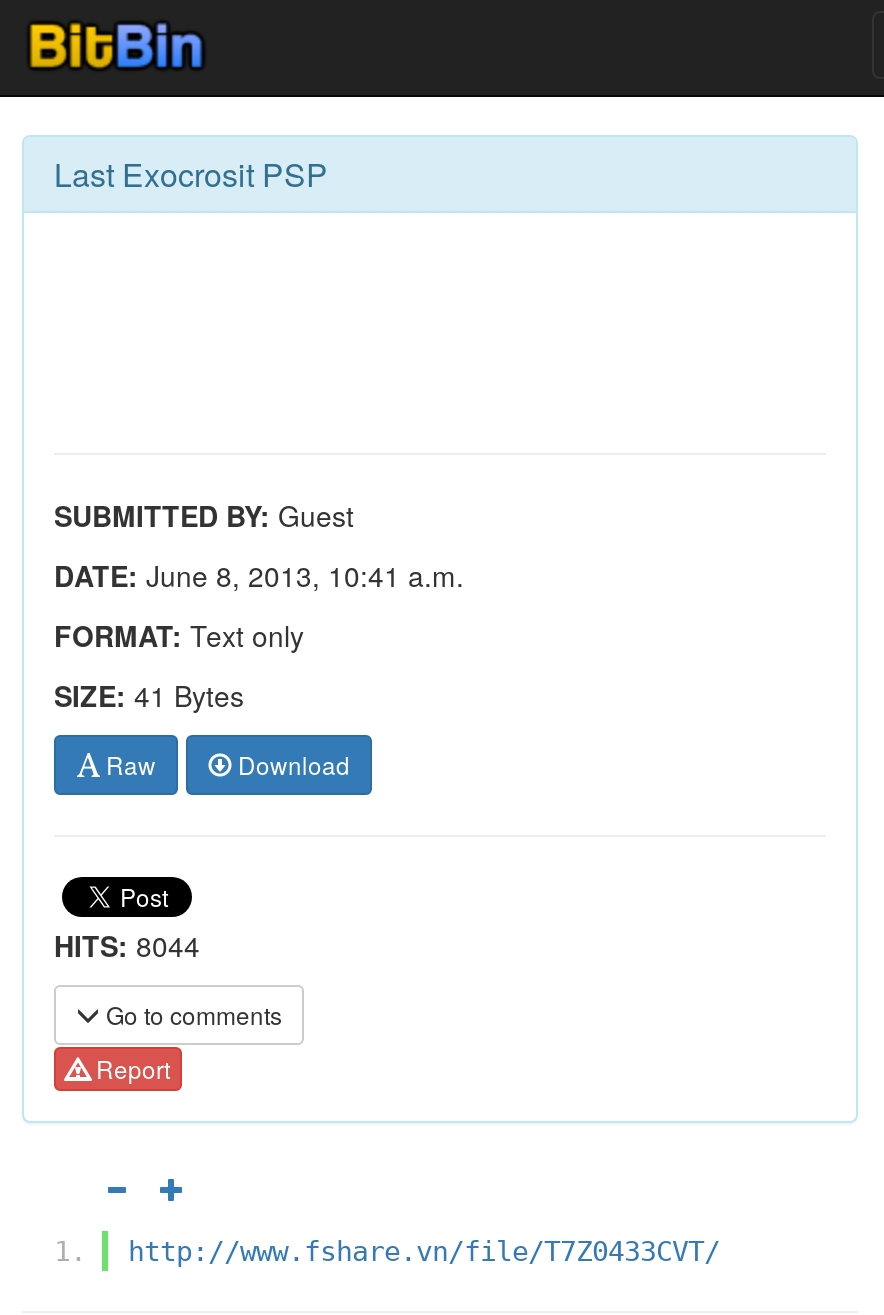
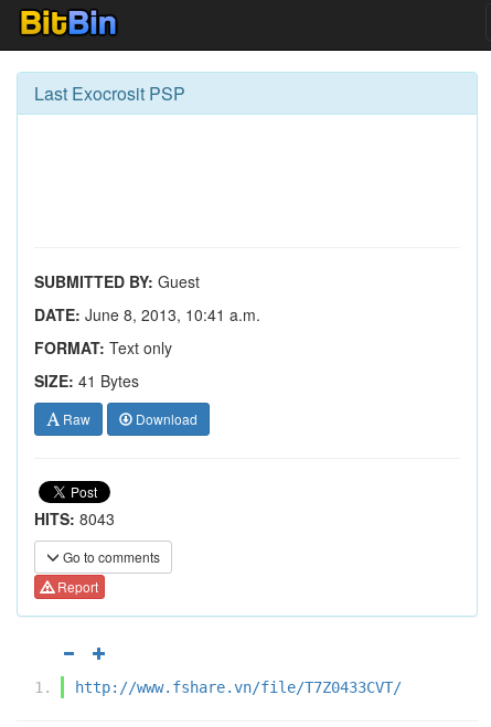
[54,925,200,965] HITS: 8044 -> [34,507,115,530] HITS: 8043

